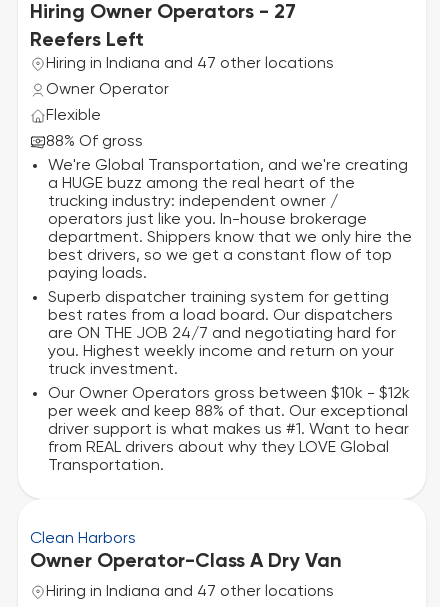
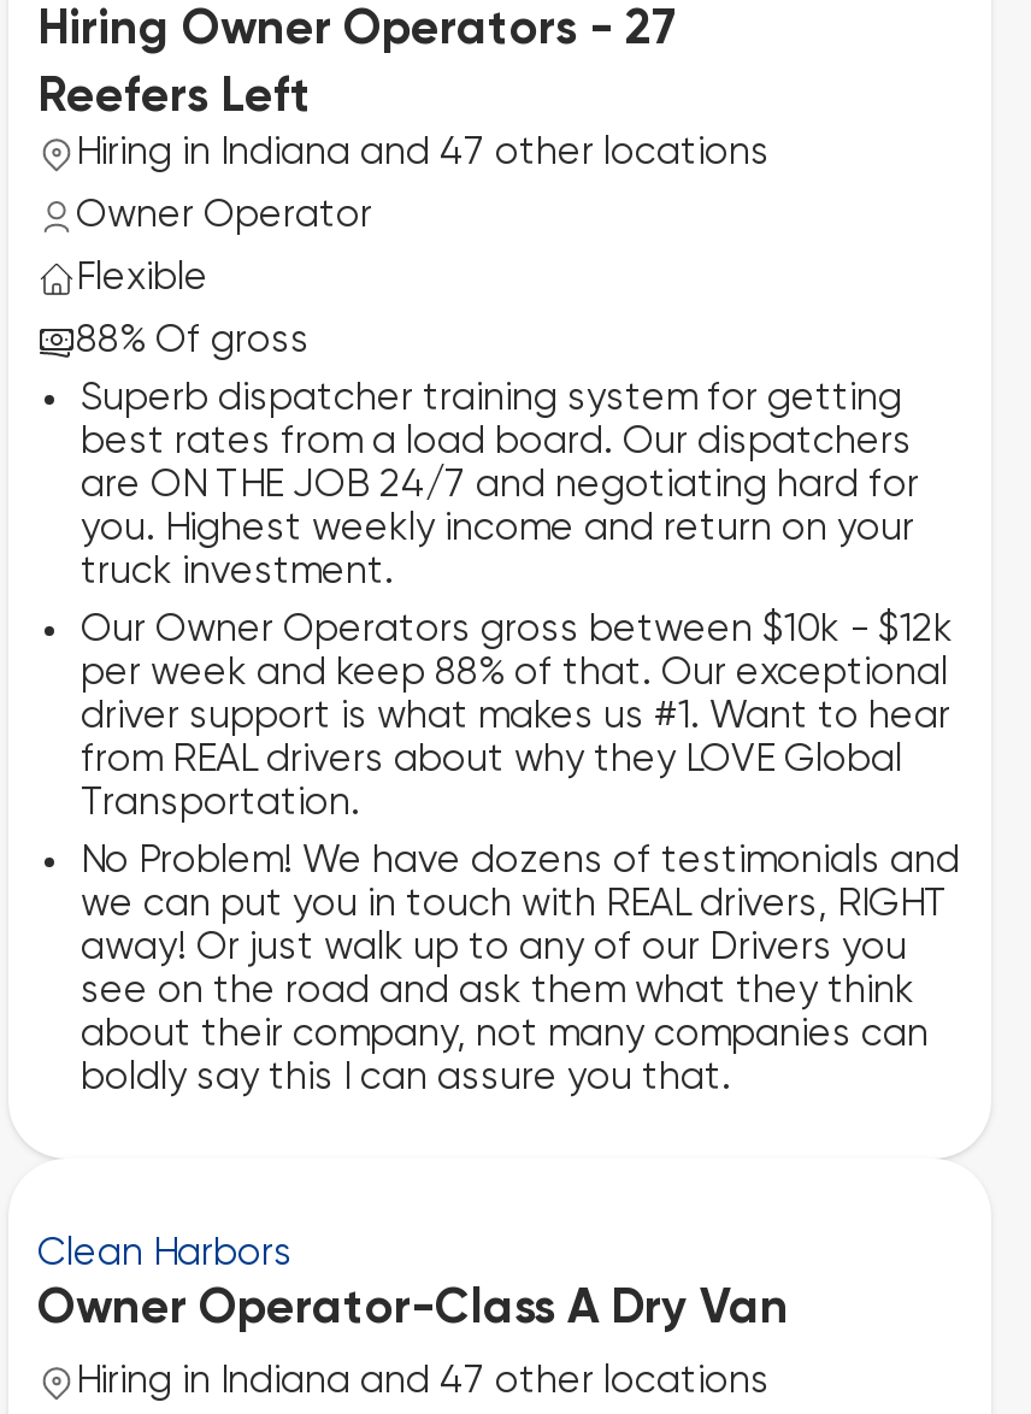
[48,158,412,282] We're Global Transportation, and we're creating | a HUGE buzz among the real heart of the | trucking industry: independent owner / | operators just like you. In-house brokerage | department. Shippers know that we only hire the | best drivers, so we get a constant flow of top | paying loads. -> none
moved [48,290,410,474] -> [81,381,953,824]: Superb dispatcher training system for getting | best rates from a load board. Our dispatchers | are ON THE JOB 24/7 and negotiating hard for | ... | from REAL drivers about why they LOVE Global | Transportation.
none -> [81,843,960,1098] No Problem! We have dozens of testimonials and | we can put you in touch with REAL drivers, RIGHT | away! Or just walk up to any of our Drivers you | see on the road and ask them what they think | about their company, not many companies can | boldly say this I can assure you that.

